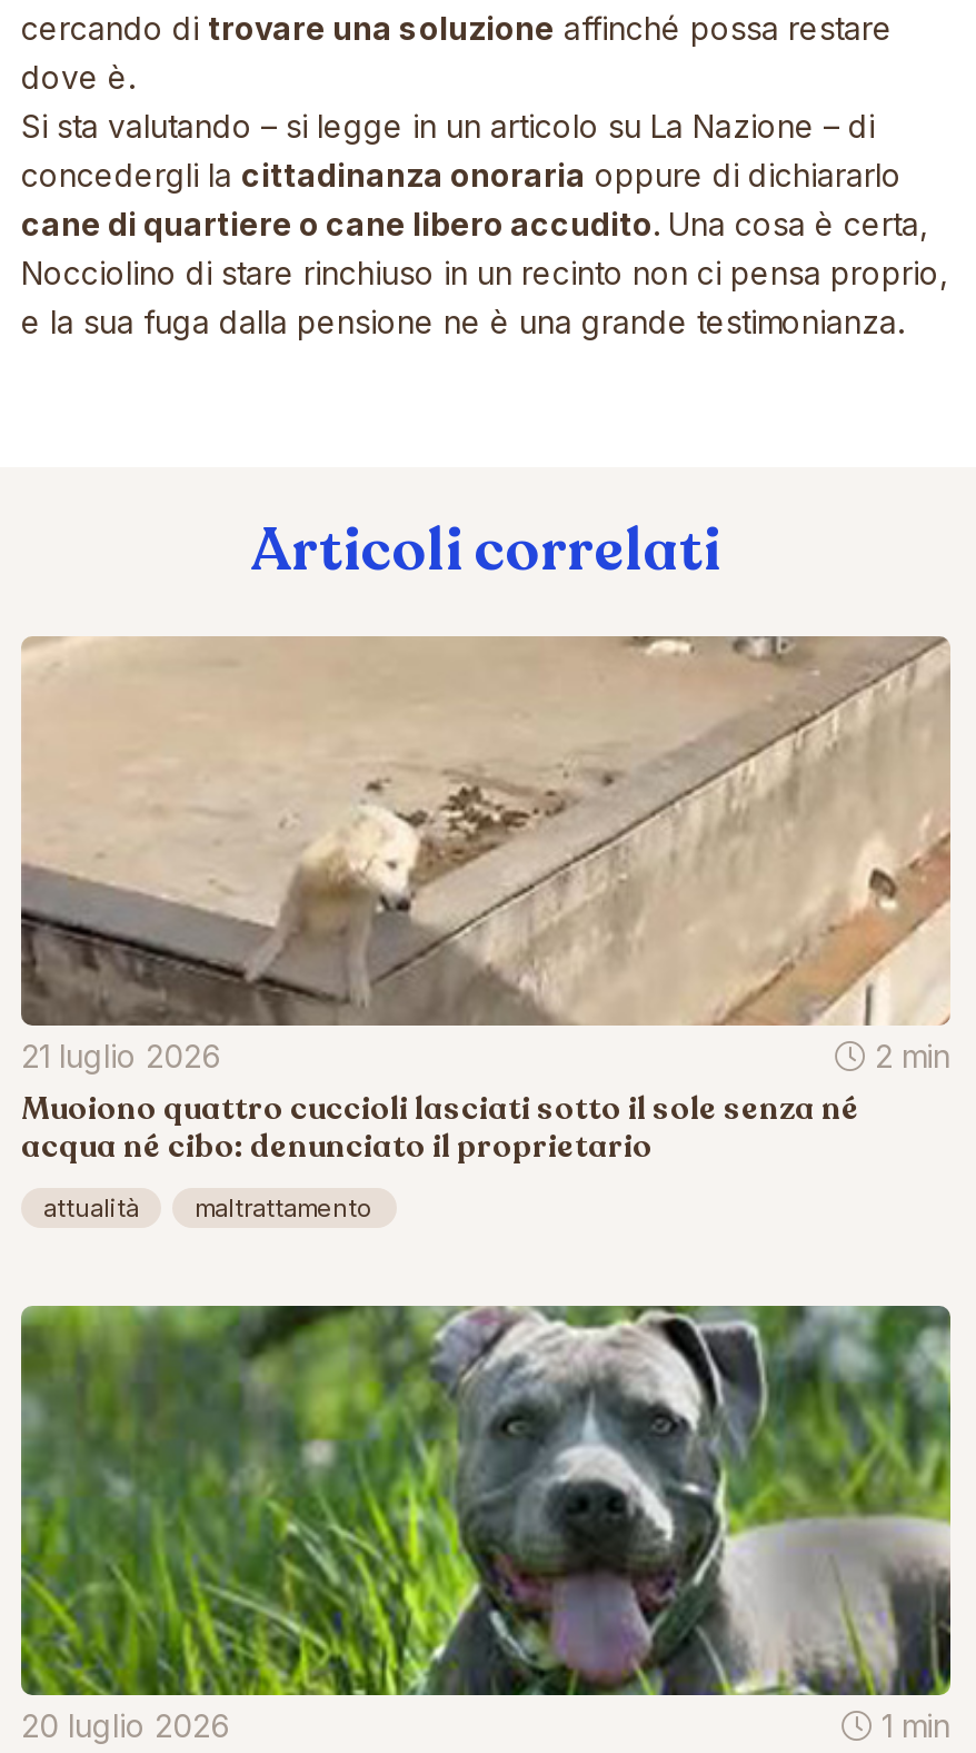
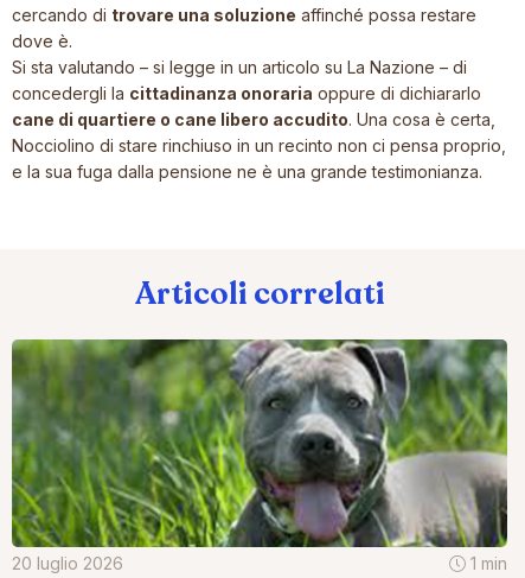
[21,636,950,1222] [image] | 21 luglio 2026 | 2 min | Muoiono quattro cuccioli lasciati sotto il sole senza né | acqua né cibo: denunciato il proprietario | attualità | maltrattamento -> none

